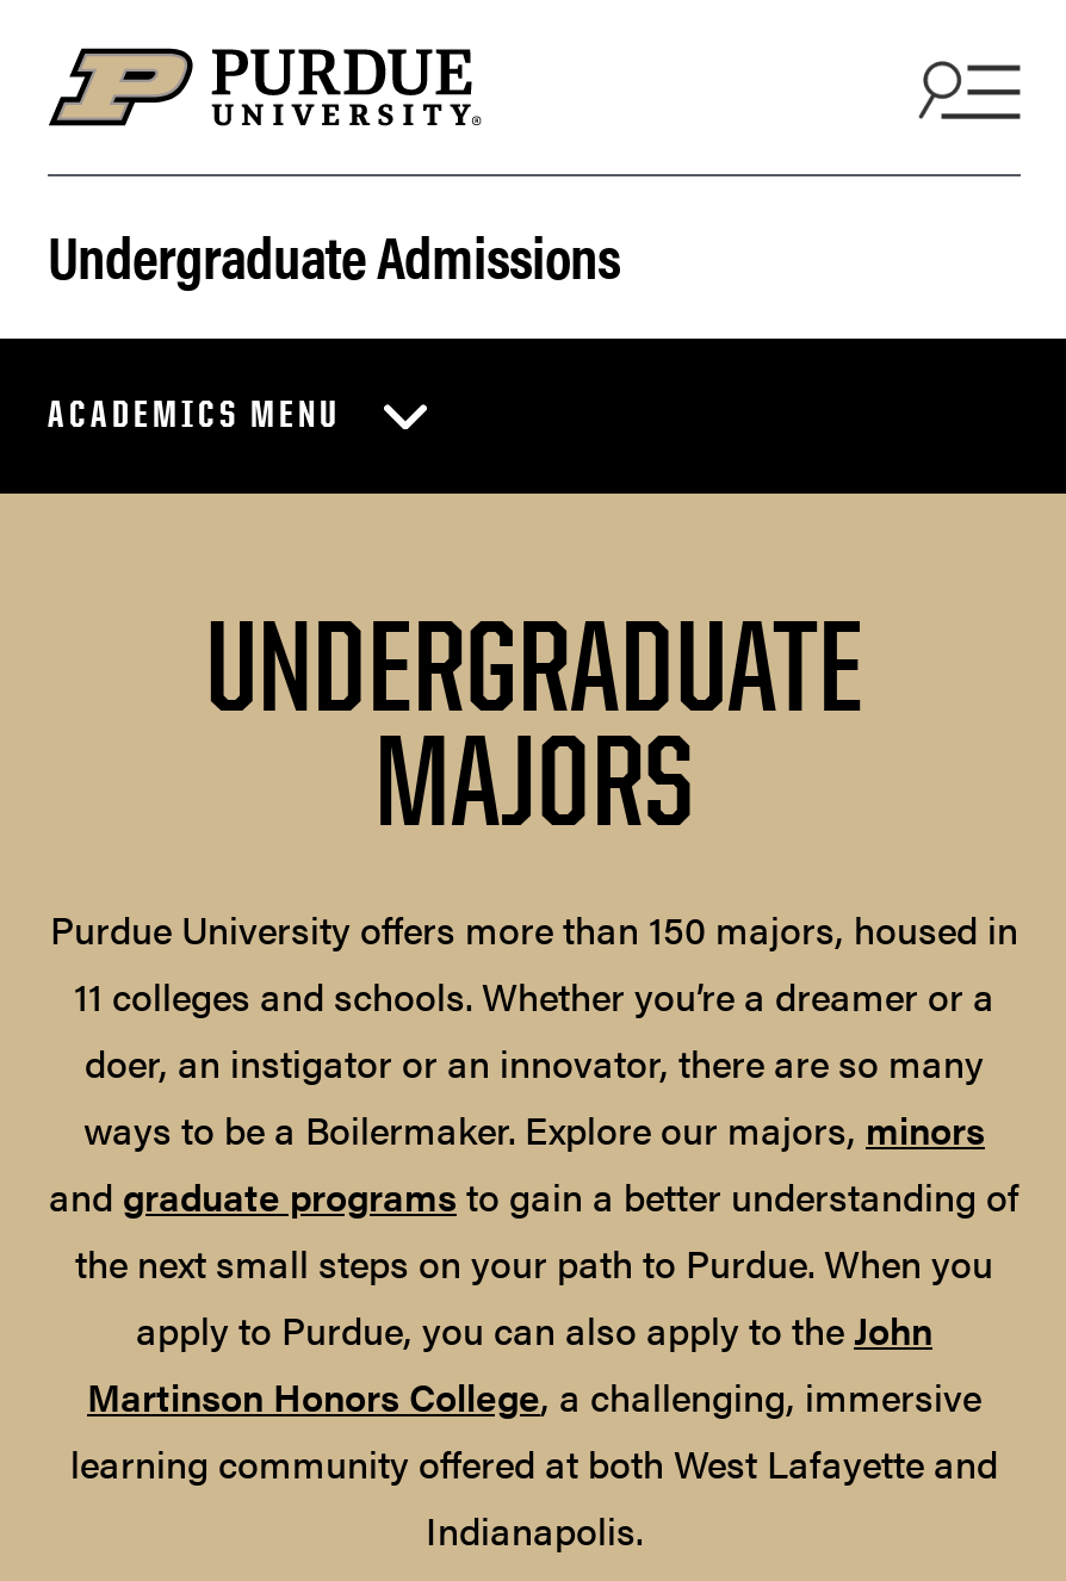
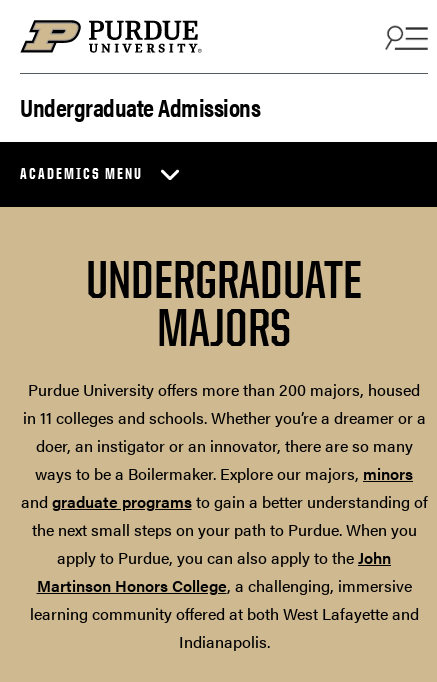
[50,902,1018,1023] Purdue University offers more than 150 majors, housed in | 11 colleges and schools. Whether you’re a dreamer or a -> [22,378,425,429] Purdue University offers more than 200 majors, housed | in 11 colleges and schools. Whether you’re a dreamer or a

